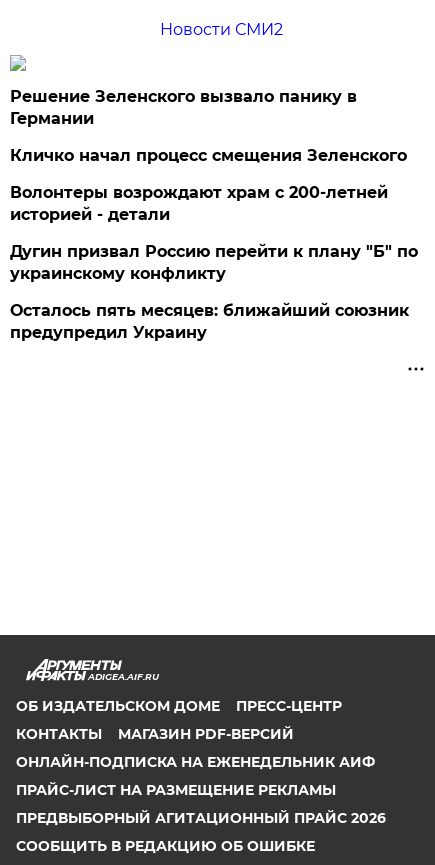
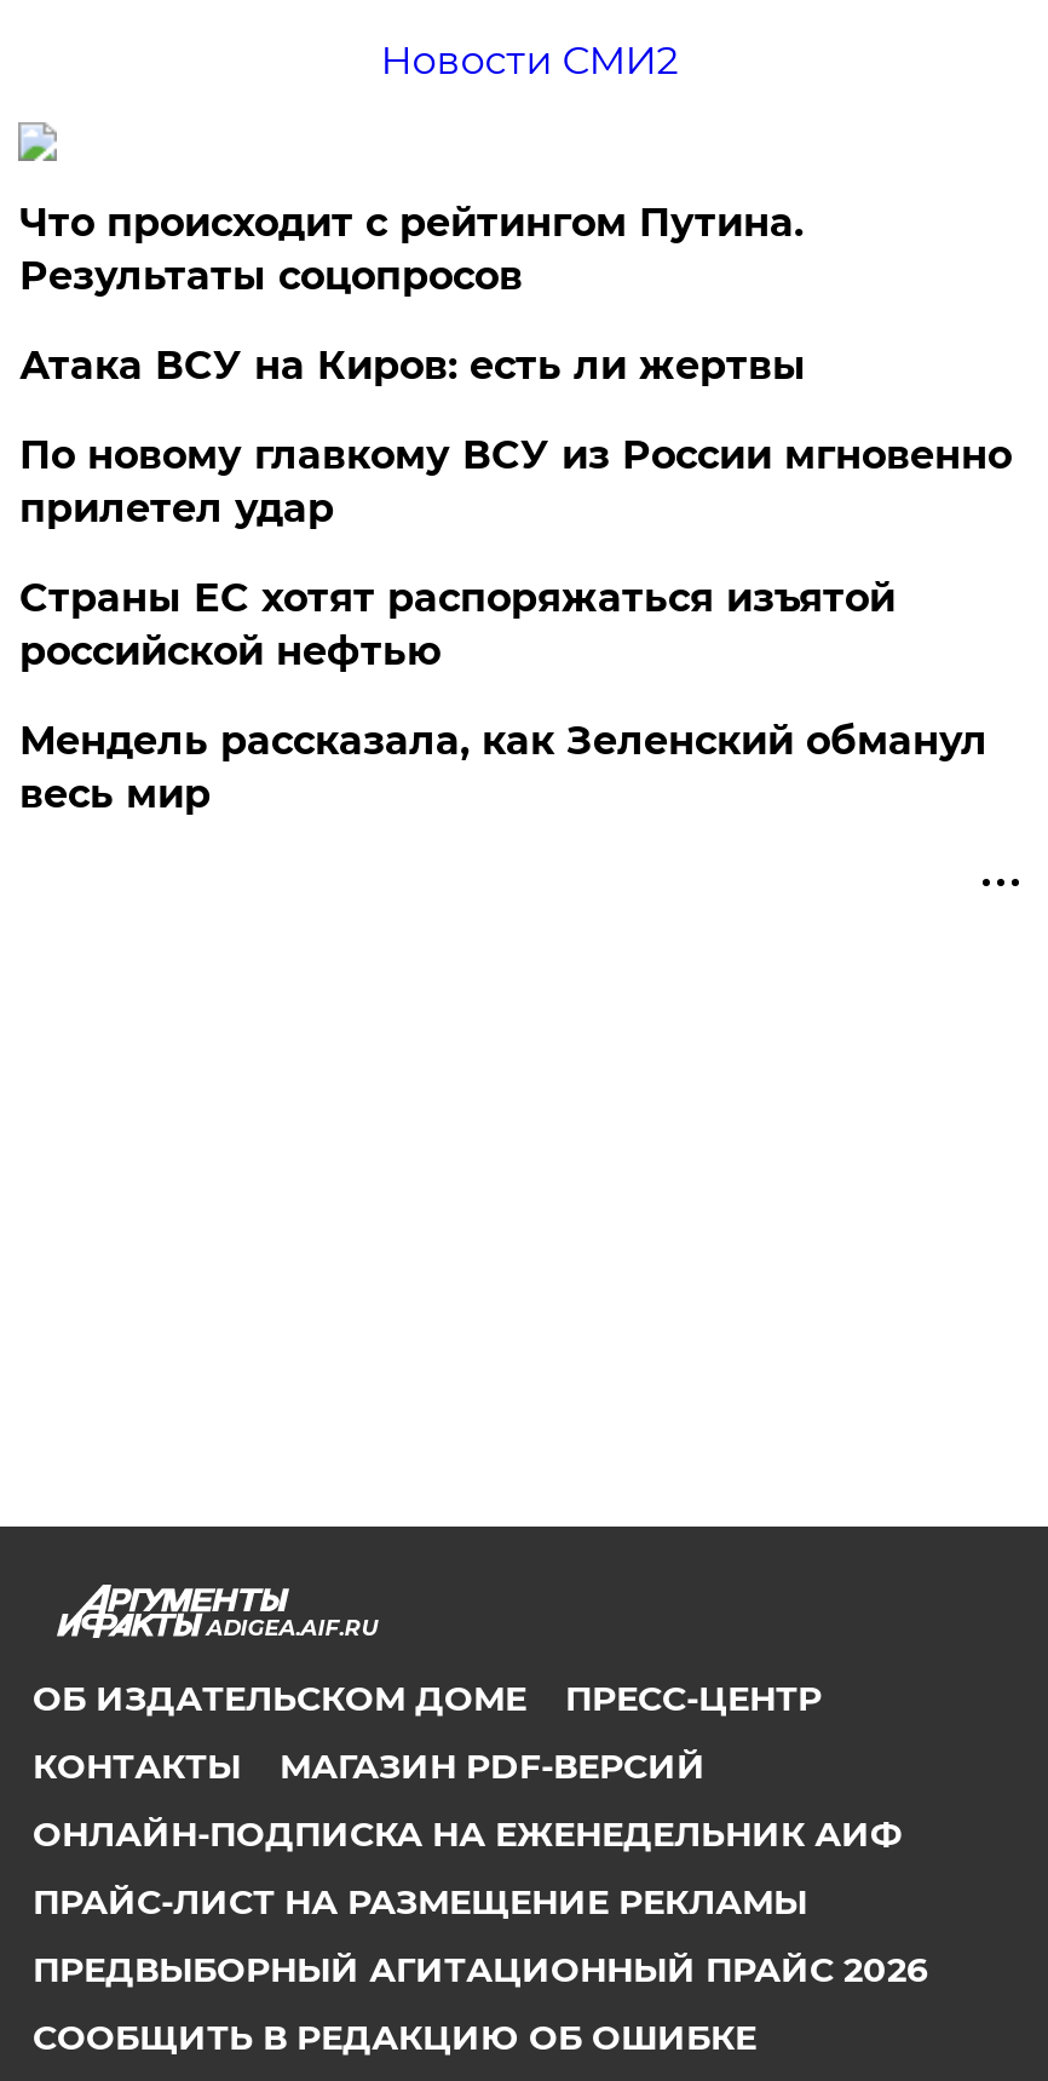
[10,87,357,128] Решение Зеленского вызвало панику в | Германии -> [19,200,803,299] Что происходит с рейтингом Путина. | Результаты соцопросов
[10,146,407,165] Кличко начал процесс смещения Зеленского -> [19,343,806,389] Атака ВСУ на Киров: есть ли жертвы
[10,183,388,224] Волонтеры возрождают храм с 200-летней | историей - детали -> [19,432,1011,531] По новому главкому ВСУ из России мгновенно | прилетел удар
[10,242,418,283] Дугин призвал Россию перейти к плану "Б" по | украинскому конфликту -> [19,575,895,674] Страны ЕС хотят распоряжаться изъятой | российской нефтью
[10,301,409,342] Осталось пять месяцев: ближайший союзник | предупредил Украину -> [19,718,987,817] Мендель рассказала, как Зеленский обманул | весь мир

